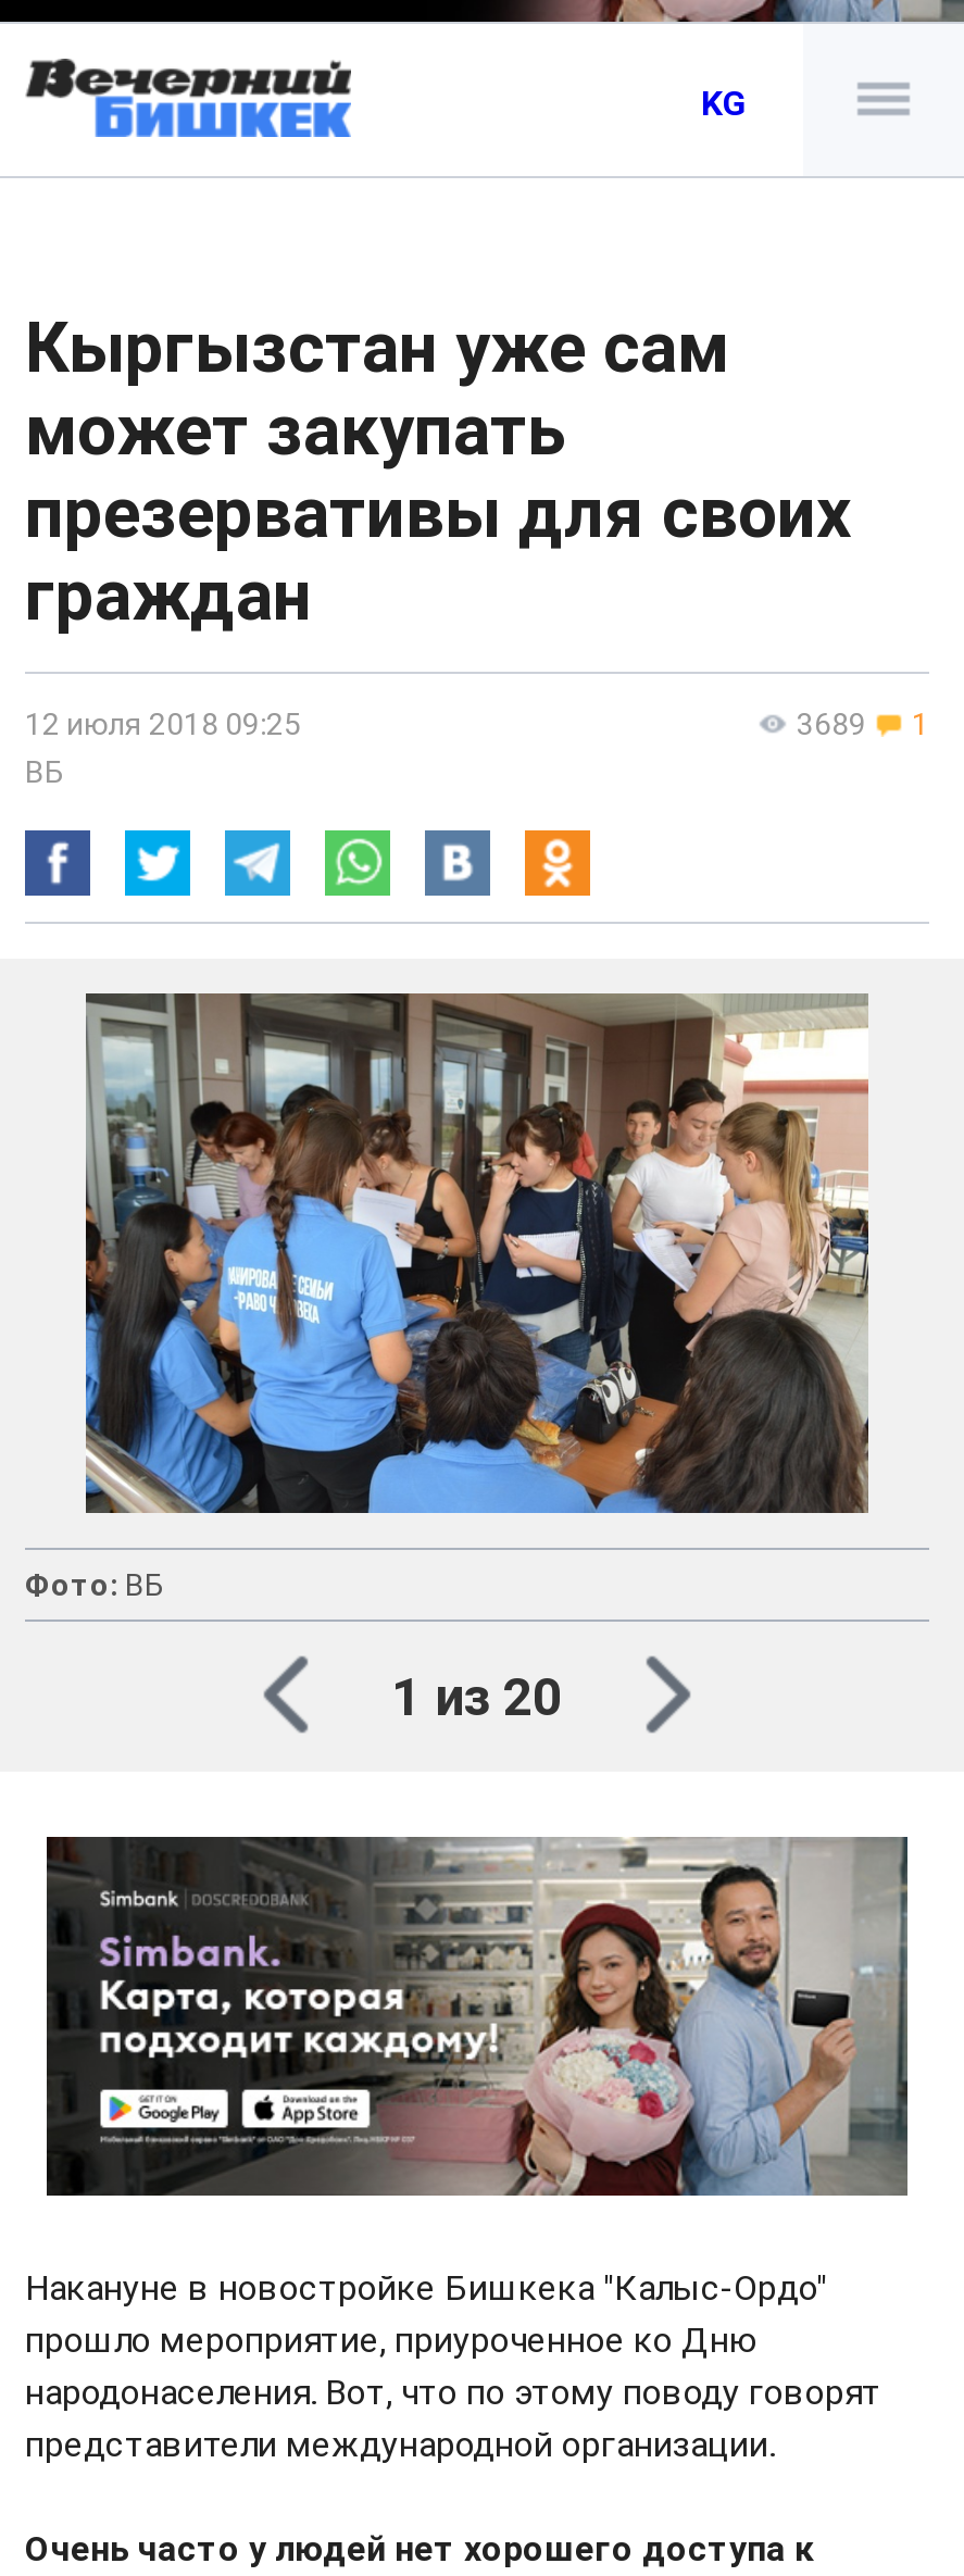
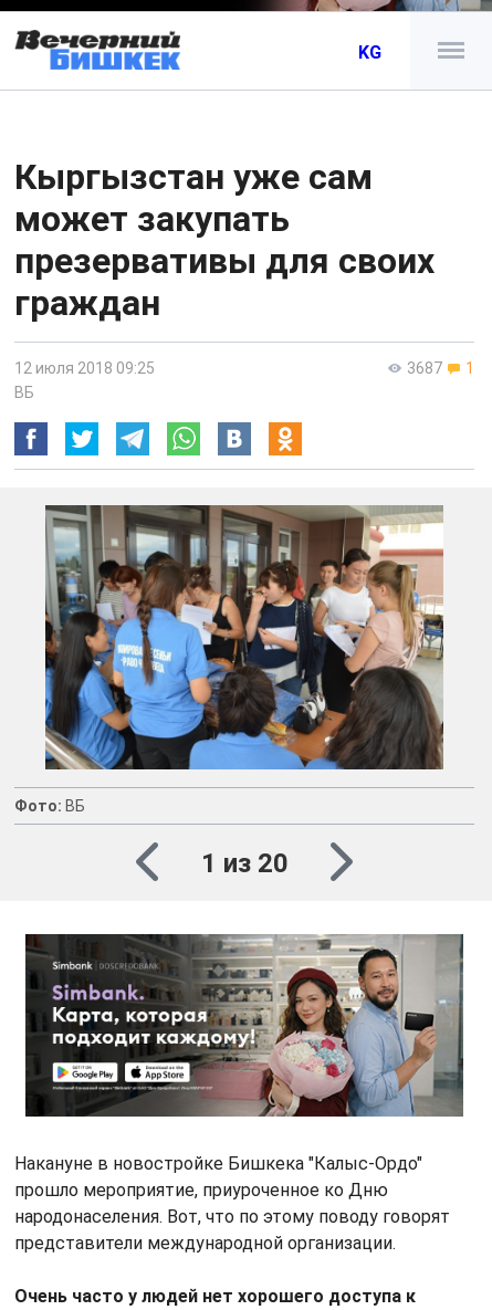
[790,706,929,741] 3689 1 -> [404,359,474,377] 3687 1

